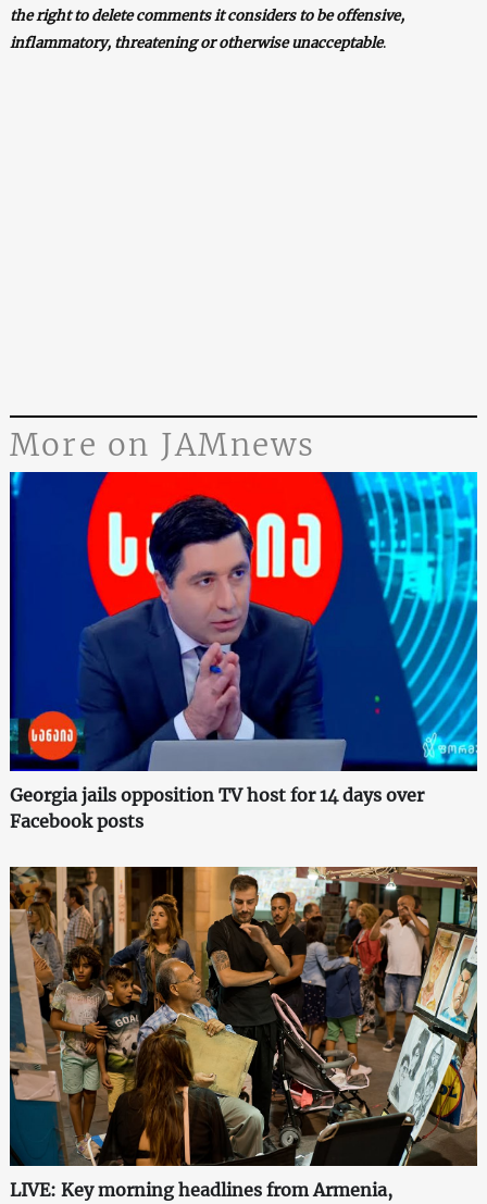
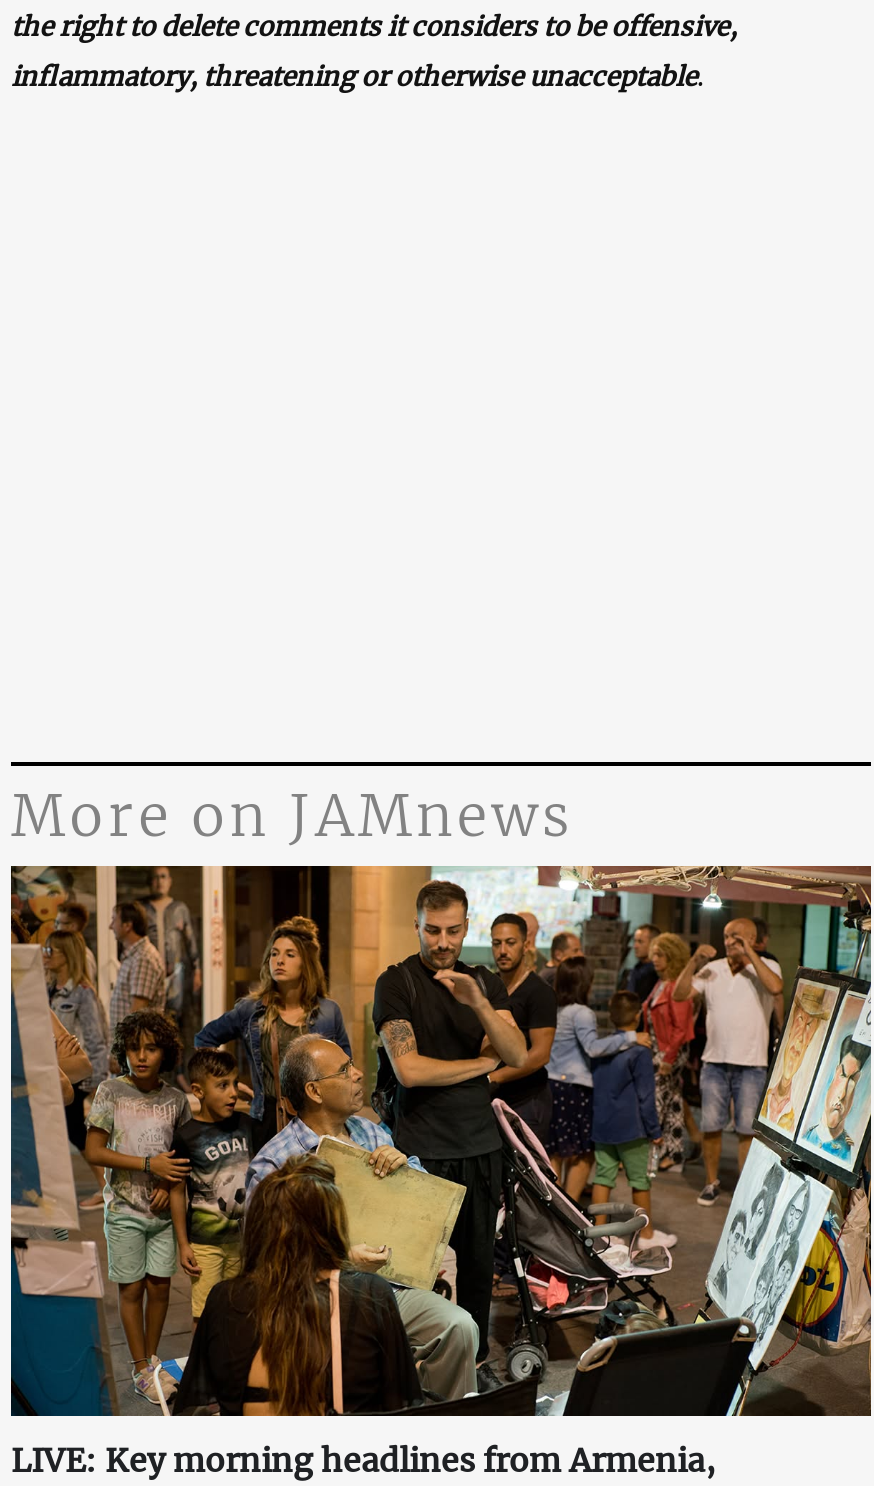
[9,471,478,832] [image] | Georgia jails opposition TV host for 14 days over | Facebook posts -> none

